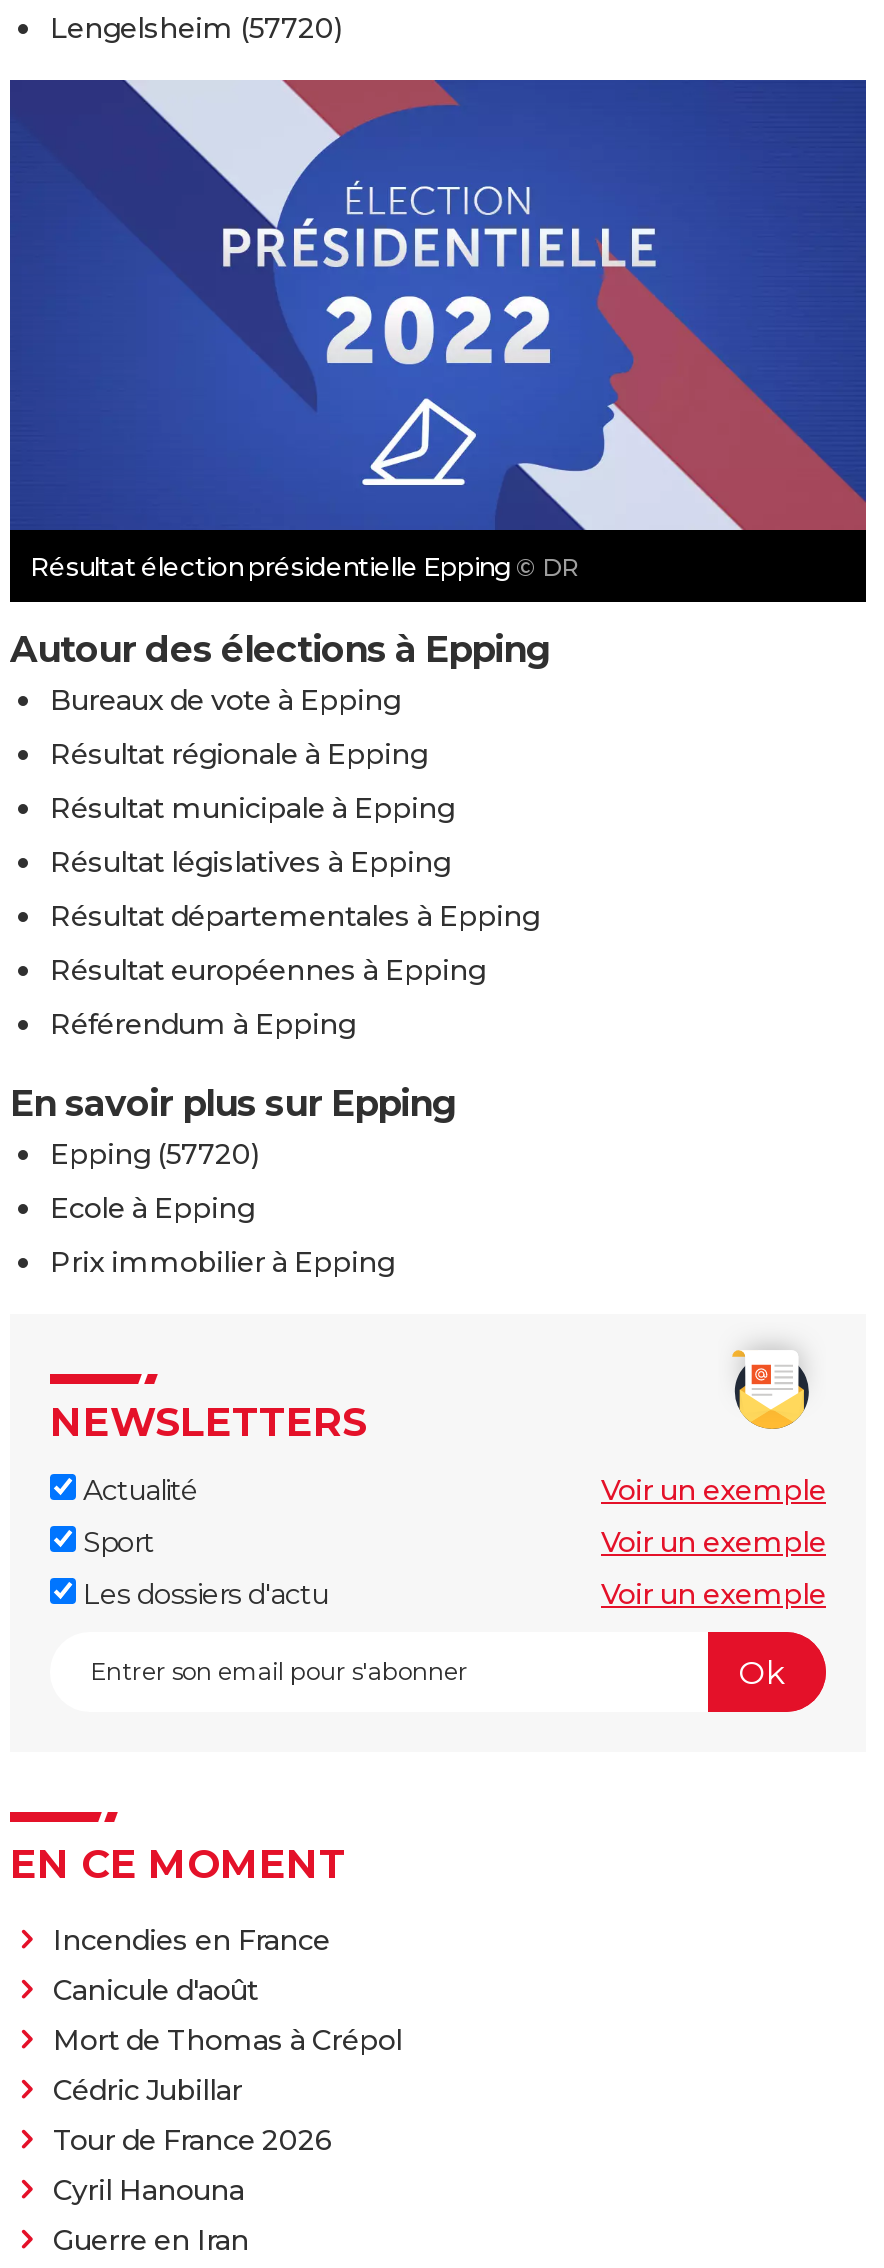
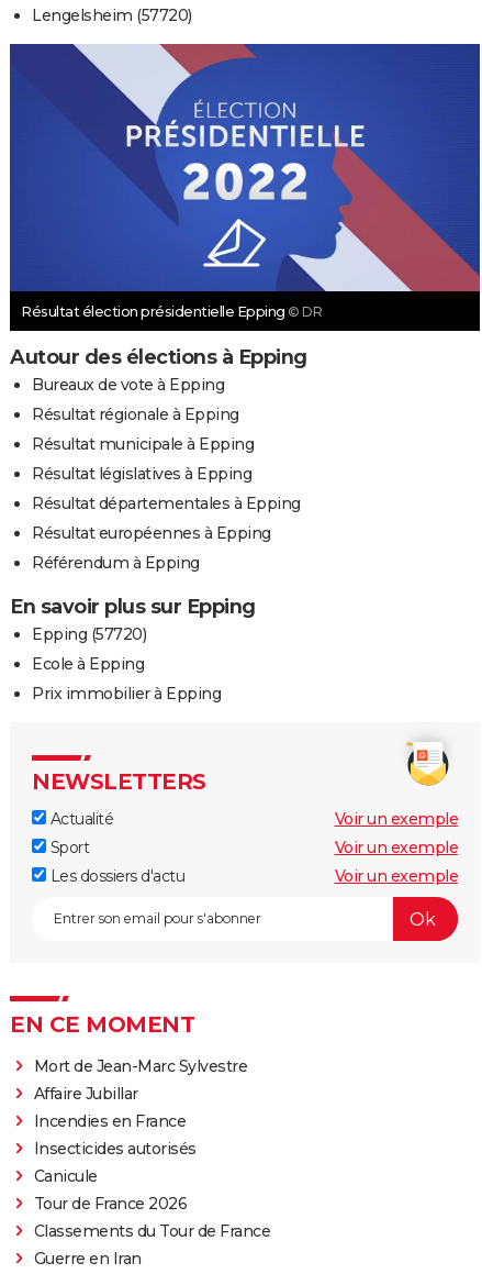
none -> [33,1057,247,1104] Mort de Jean-Marc Sylvestre | Affaire Jubillar
moved [53,1923,330,1959] -> [33,1112,186,1132]: Incendies en France
[53,1973,402,2109] Canicule d'août | Mort de Thomas à Crépol | Cédric Jubillar -> [33,1139,196,1187] Insecticides autorisés | Canicule
[53,2173,244,2209] Cyril Hanouna -> [33,1222,270,1241] Classements du Tour de France

